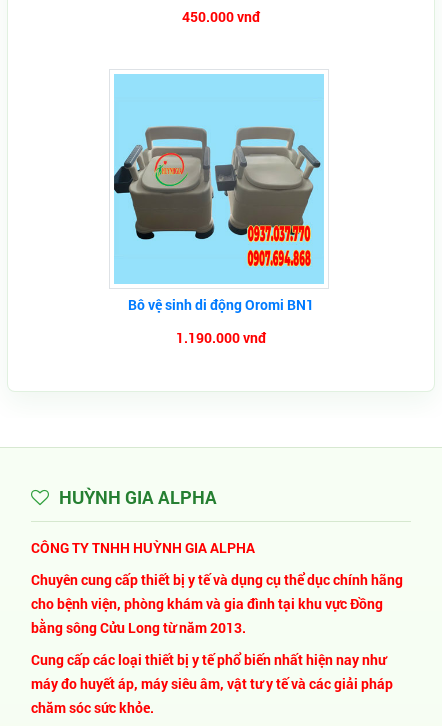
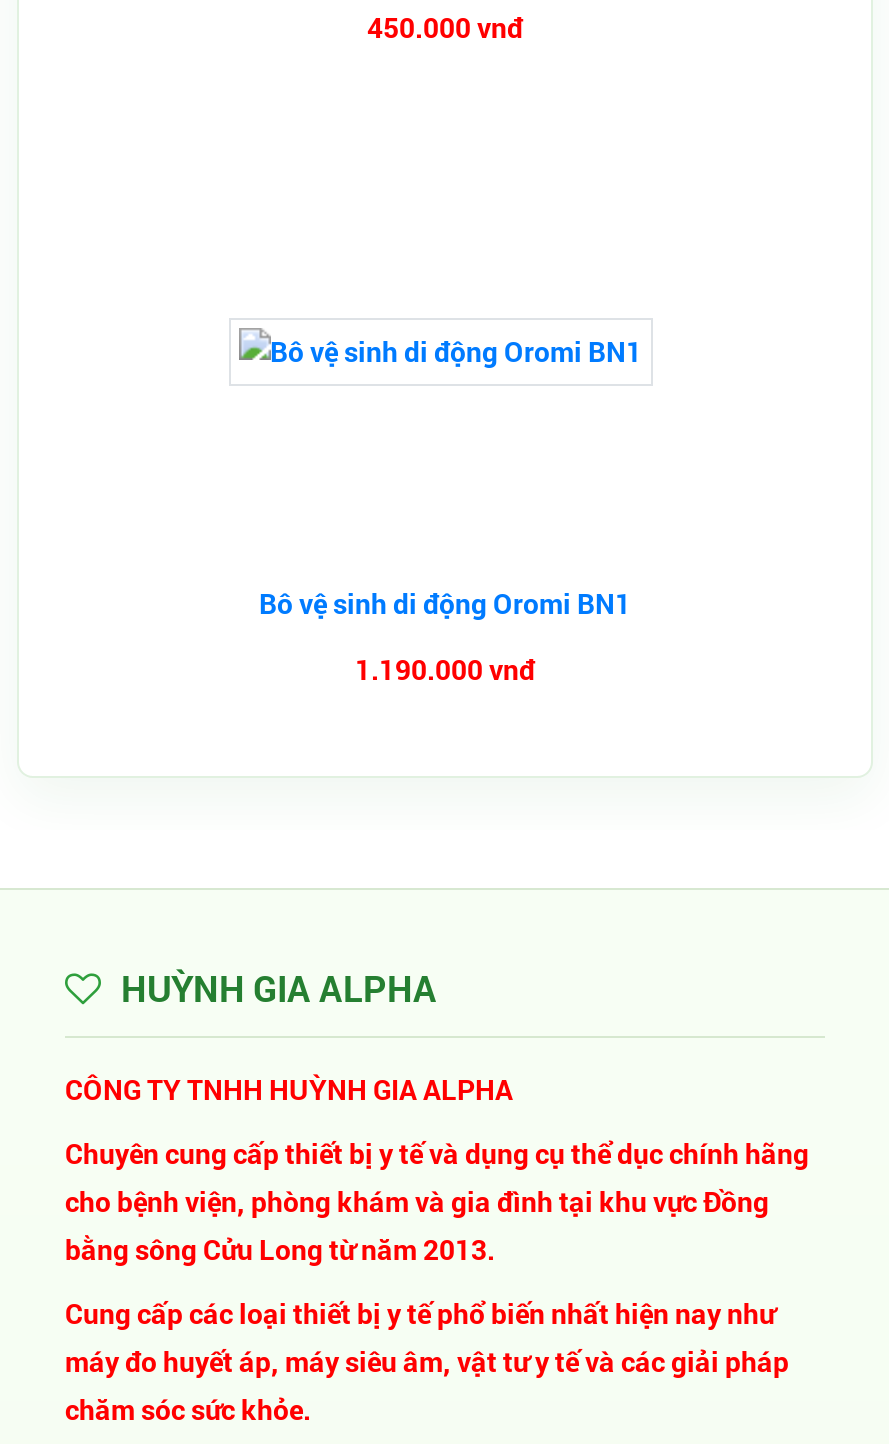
[113,73,325,285] [image] -> none

